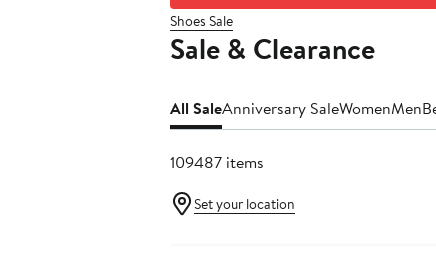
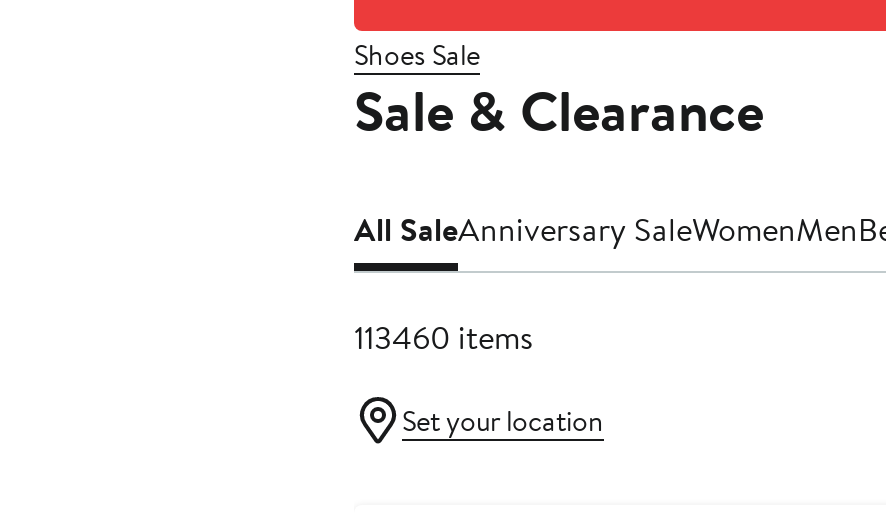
[170,151,264,173] 109487 items -> [354,315,534,359] 113460 items

